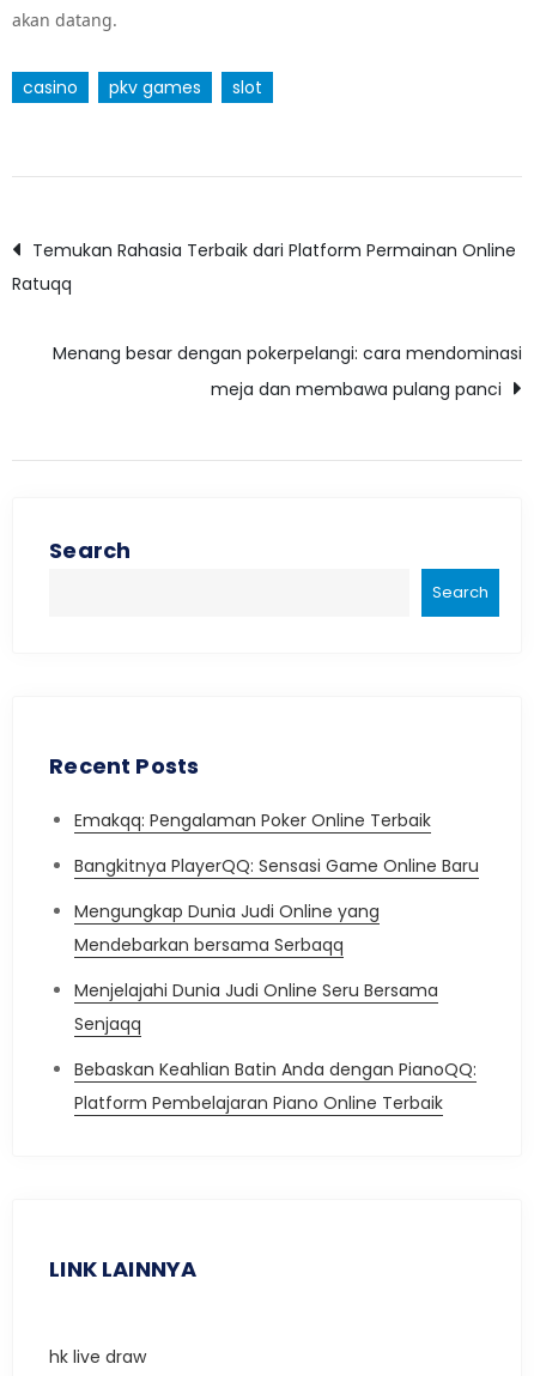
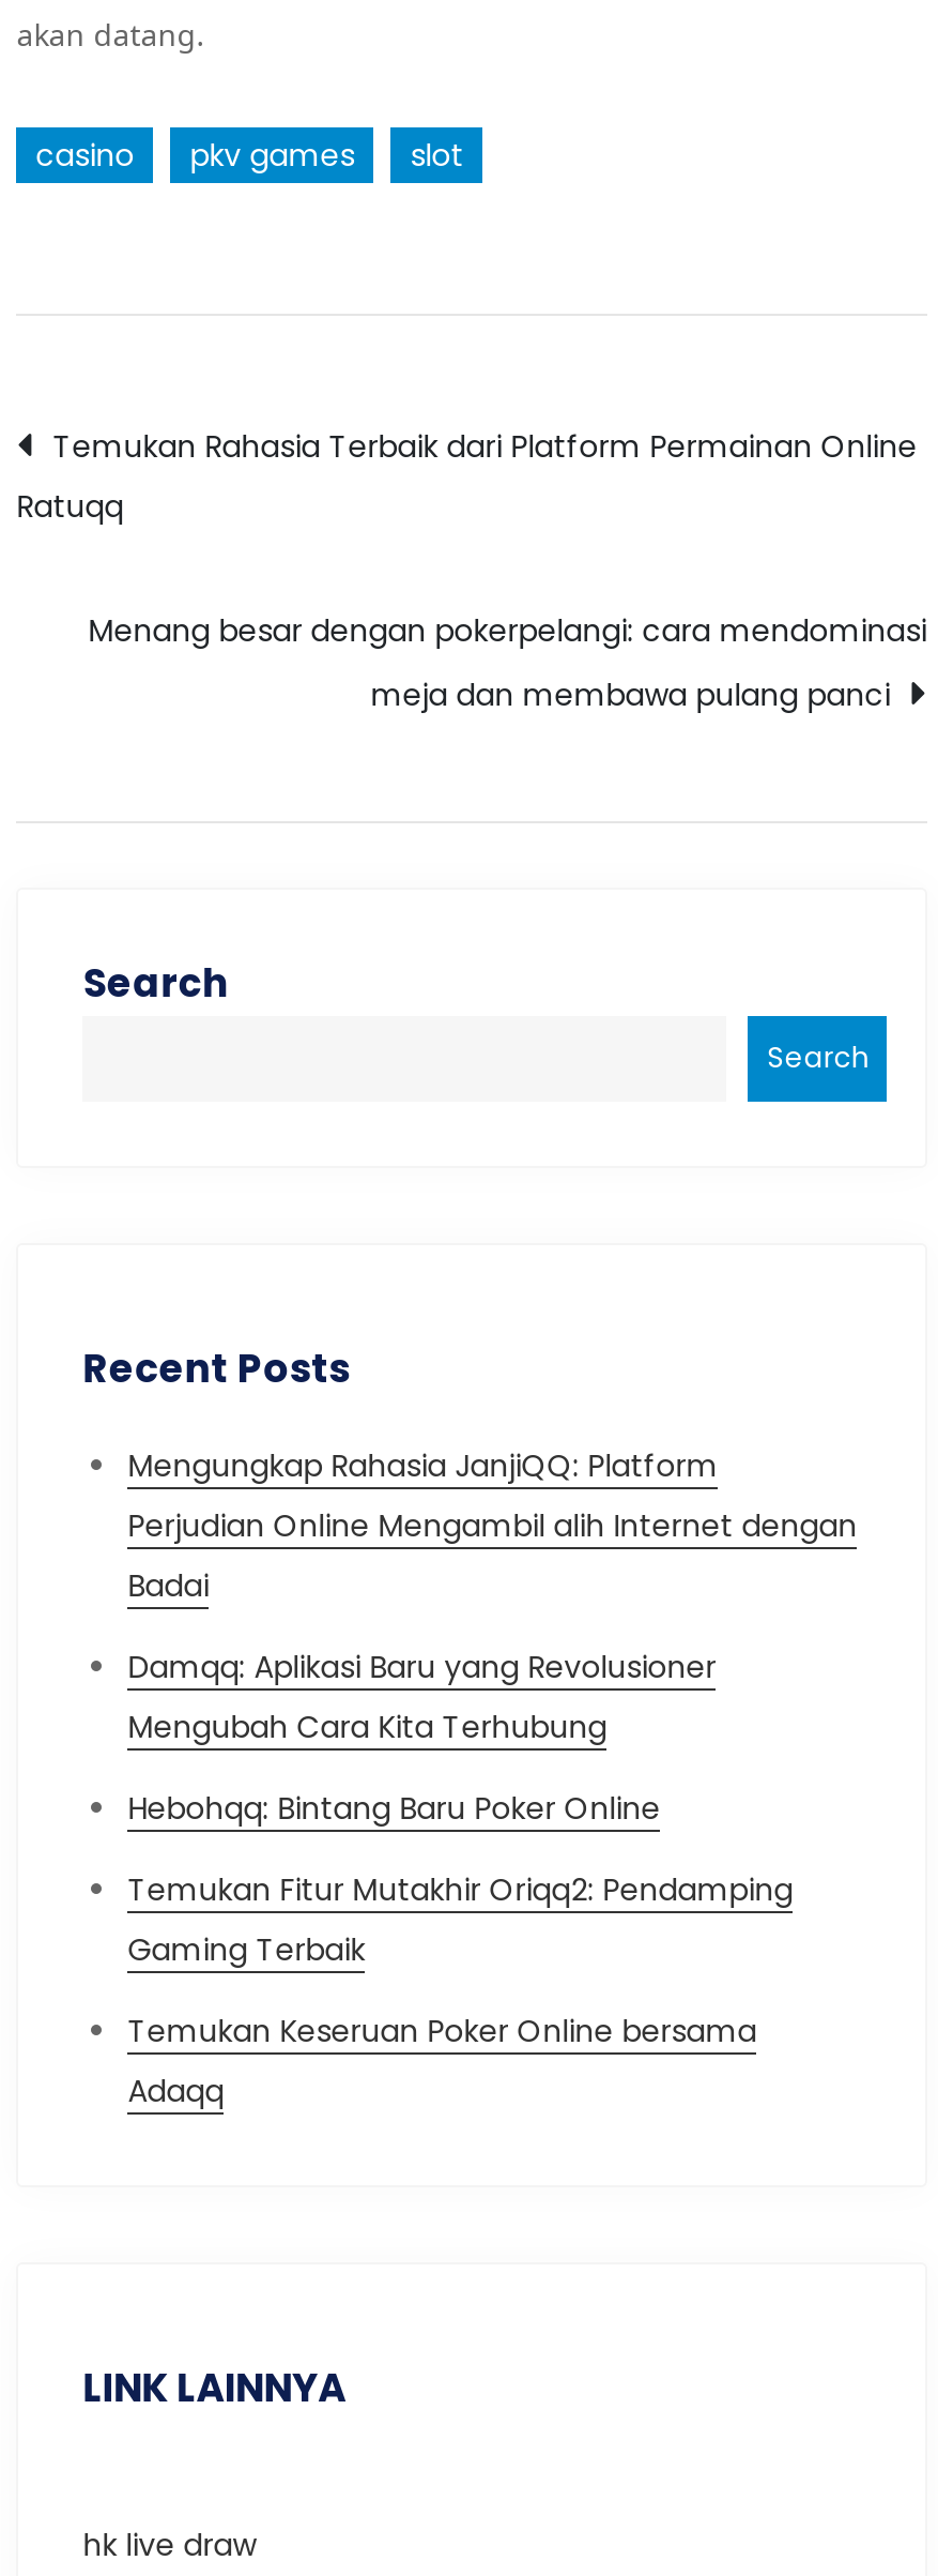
[74,808,431,832] Emakqq: Pengalaman Poker Online Terbaik -> [128,1444,857,1607] Mengungkap Rahasia JanjiQQ: Platform | Perjudian Online Mengambil alih Internet dengan | Badai
[74,854,479,878] Bangkitnya PlayerQQ: Sensasi Game Online Baru -> [128,1646,716,1748] Damqq: Aplikasi Baru yang Revolusioner | Mengubah Cara Kita Terhubung
[74,899,380,957] Mengungkap Dunia Judi Online yang | Mendebarkan bersama Serbaqq -> [128,1787,660,1830] Hebohqq: Bintang Baru Poker Online
[74,978,438,1036] Menjelajahi Dunia Judi Online Seru Bersama | Senjaqq -> [128,1868,793,1971] Temukan Fitur Mutakhir Oriqq2: Pendamping | Gaming Terbaik
[74,1057,477,1115] Bebaskan Keahlian Batin Anda dengan PianoQQ: | Platform Pembelajaran Piano Online Terbaik -> [128,2010,757,2112] Temukan Keseruan Poker Online bersama | Adaqq

